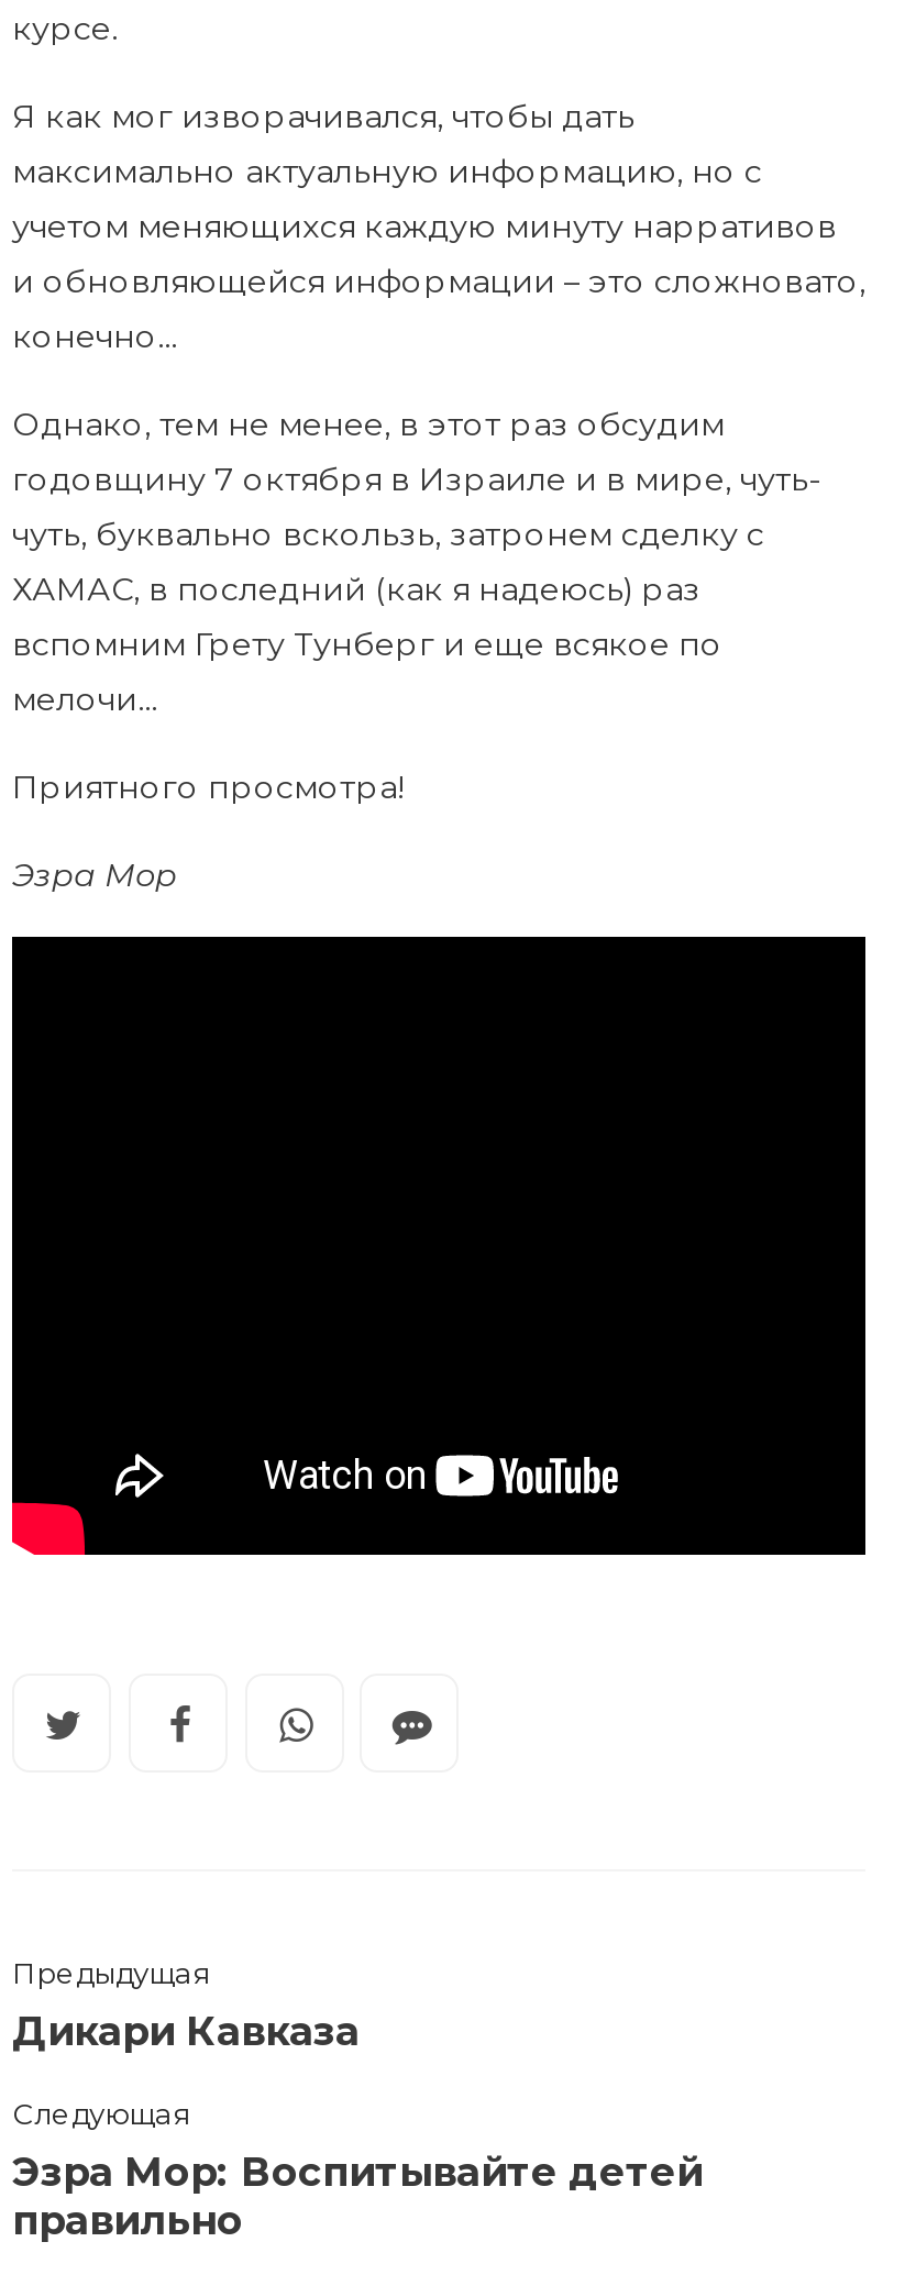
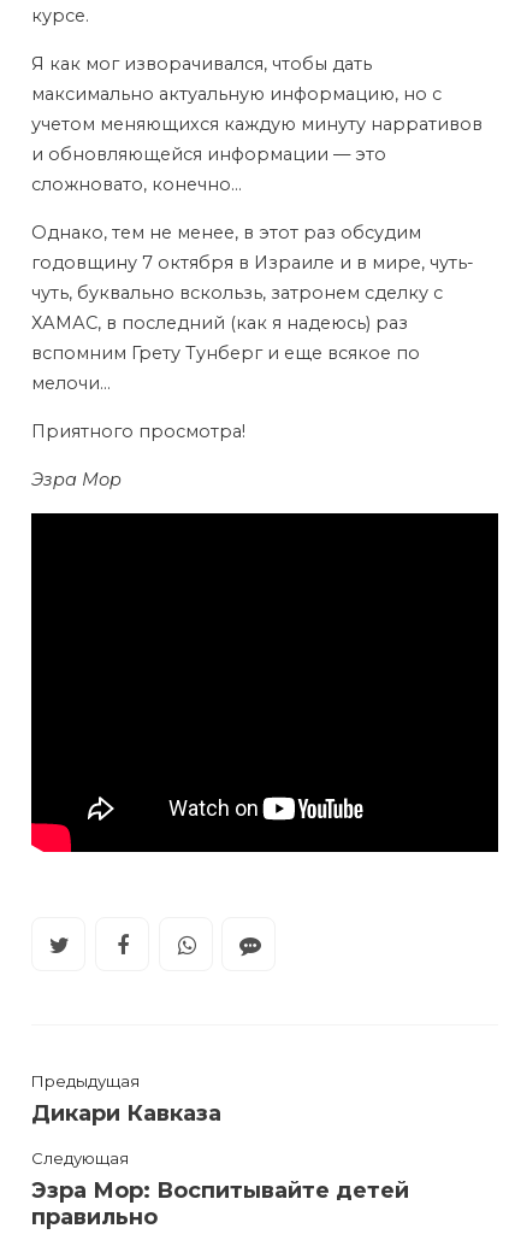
[12,262,865,357] и обновляющейся информации – это сложновато, | конечно… -> [31,144,386,195] и обновляющейся информации — это | сложновато, конечно…

